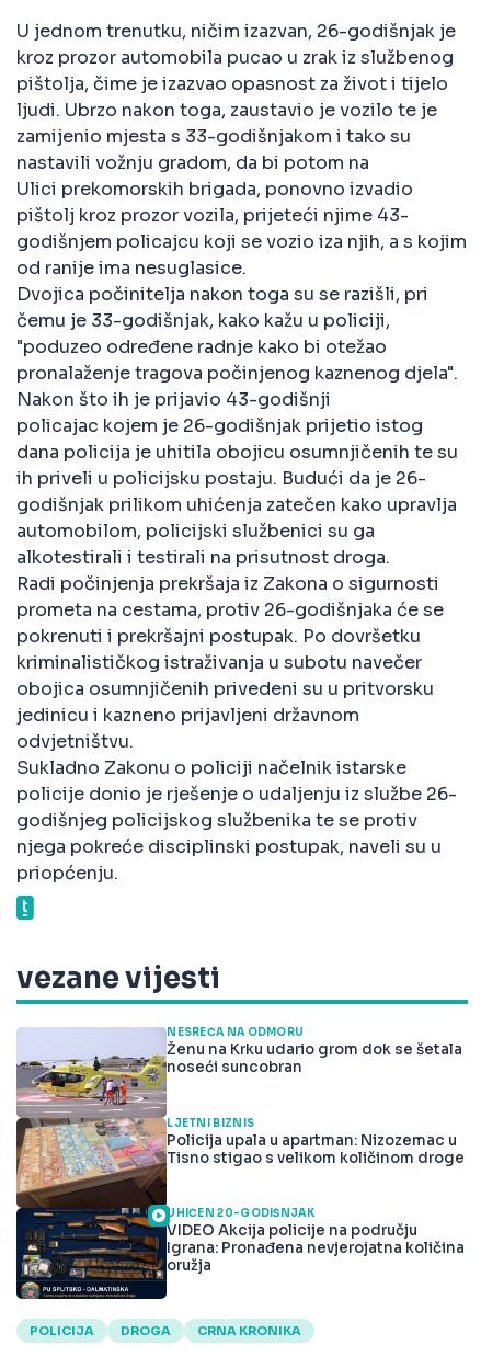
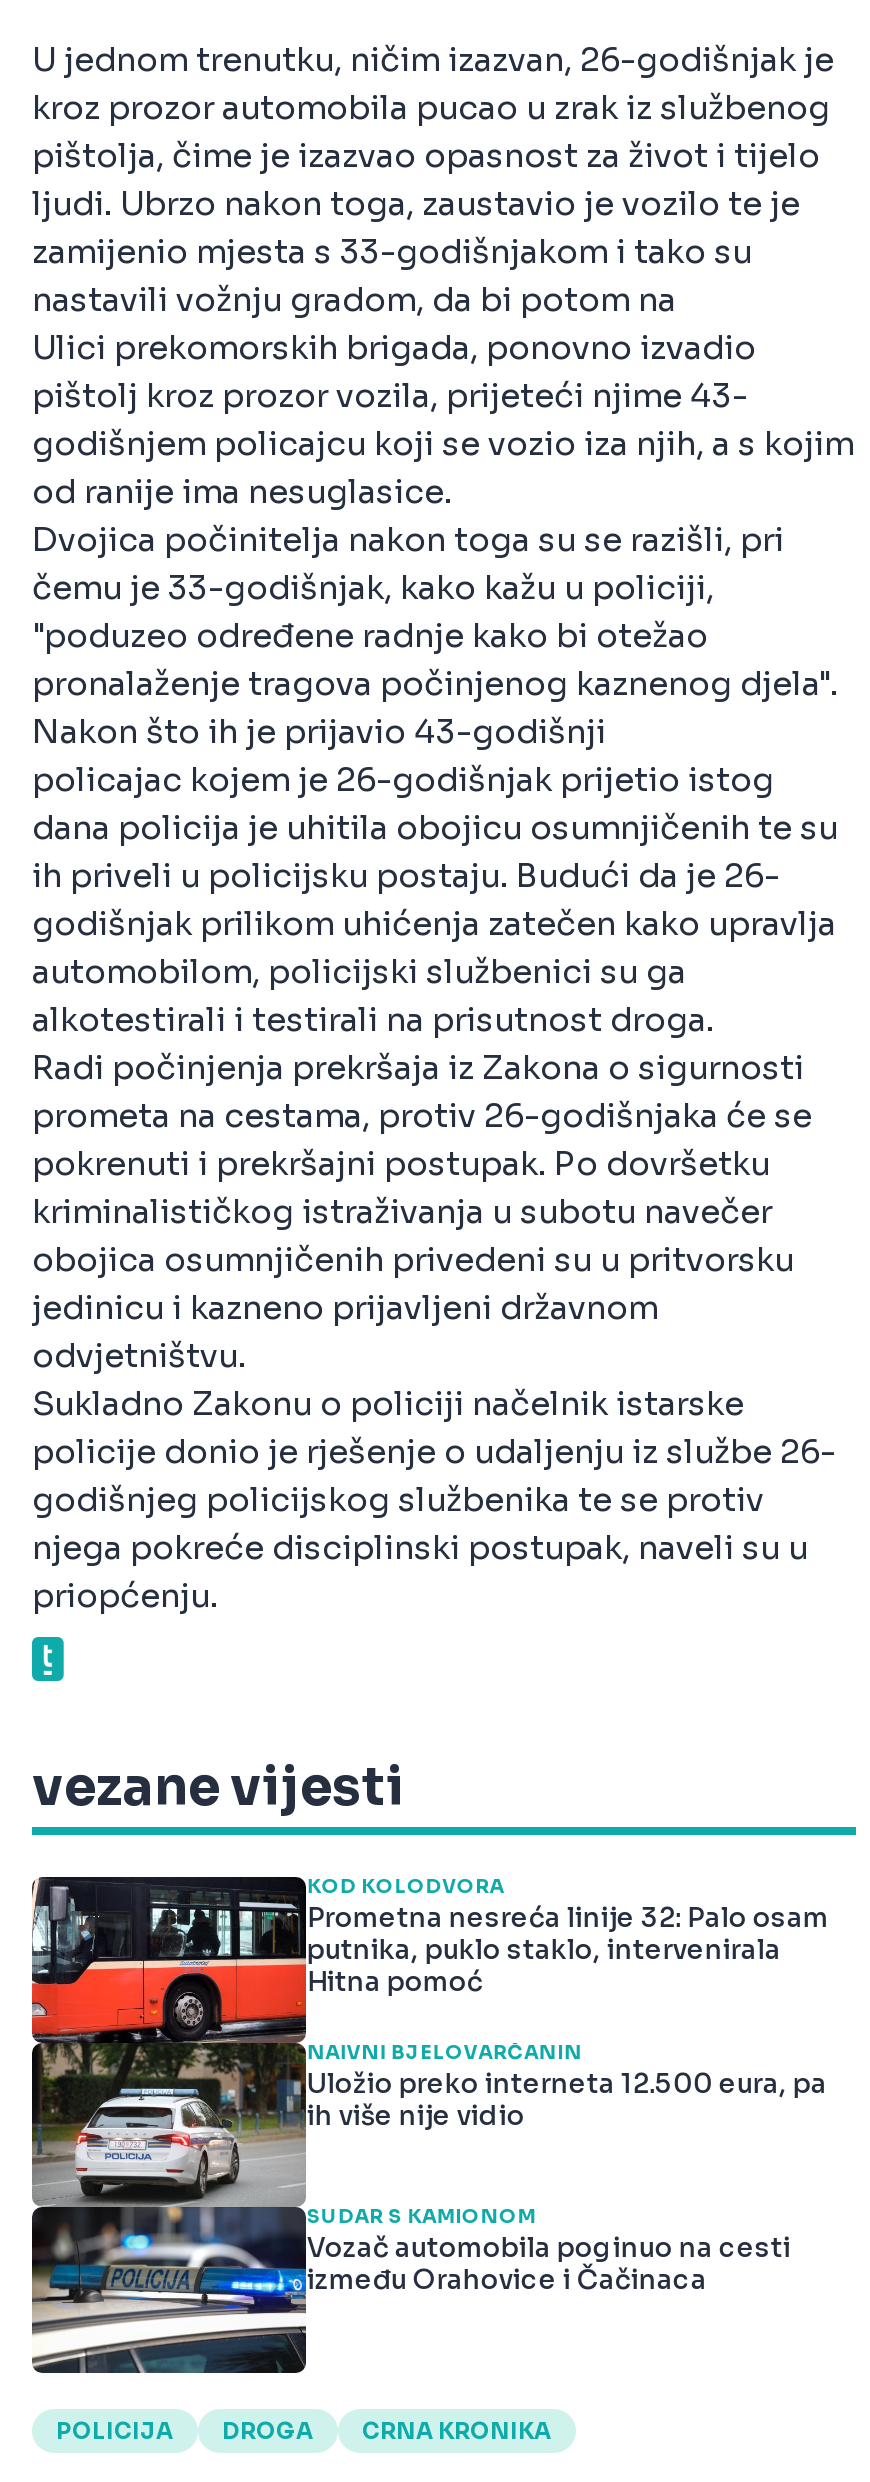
[15,1027,463,1300] [image] | NESREĆA NA ODMORU | Ženu na Krku udario grom dok se šetala | noseći suncobran -> [30,1875,829,2375] [image] | KOD KOLODVORA | Prometna nesreća linije 32: Palo osam | putnika, puklo staklo, intervenirala | Hitna pomoć
[167,1117,465,1167] LJETNI BIZNIS | Policija upala u apartman: Nizozemac u | Tisno stigao s velikom količinom droge -> [307,2041,827,2133] NAIVNI BJELOVARČANIN | Uložio preko interneta 12.500 eura, pa | ih više nije vidio
[167,1207,465,1275] UHIĆEN 20-GODIŠNJAK | VIDEO Akcija policije na području | Igrana: Pronađena nevjerojatna količina | oružja -> [307,2205,791,2297] SUDAR S KAMIONOM | Vozač automobila poginuo na cesti | između Orahovice i Čačinaca

